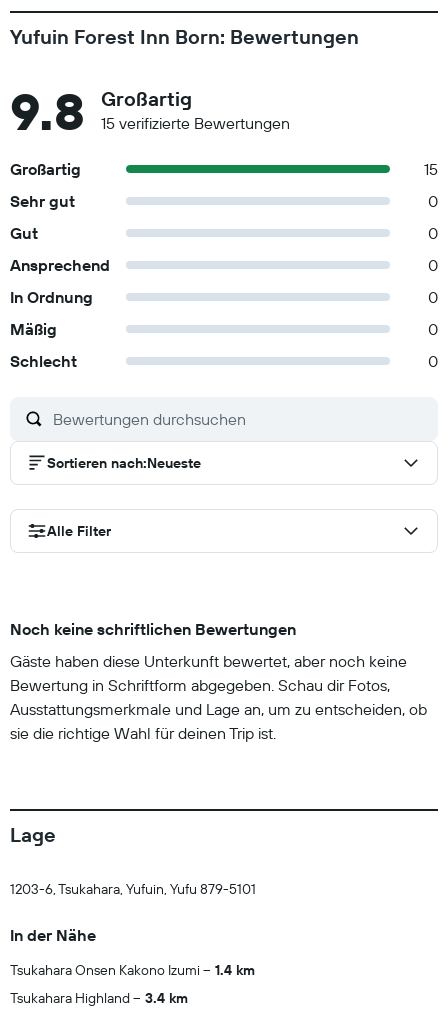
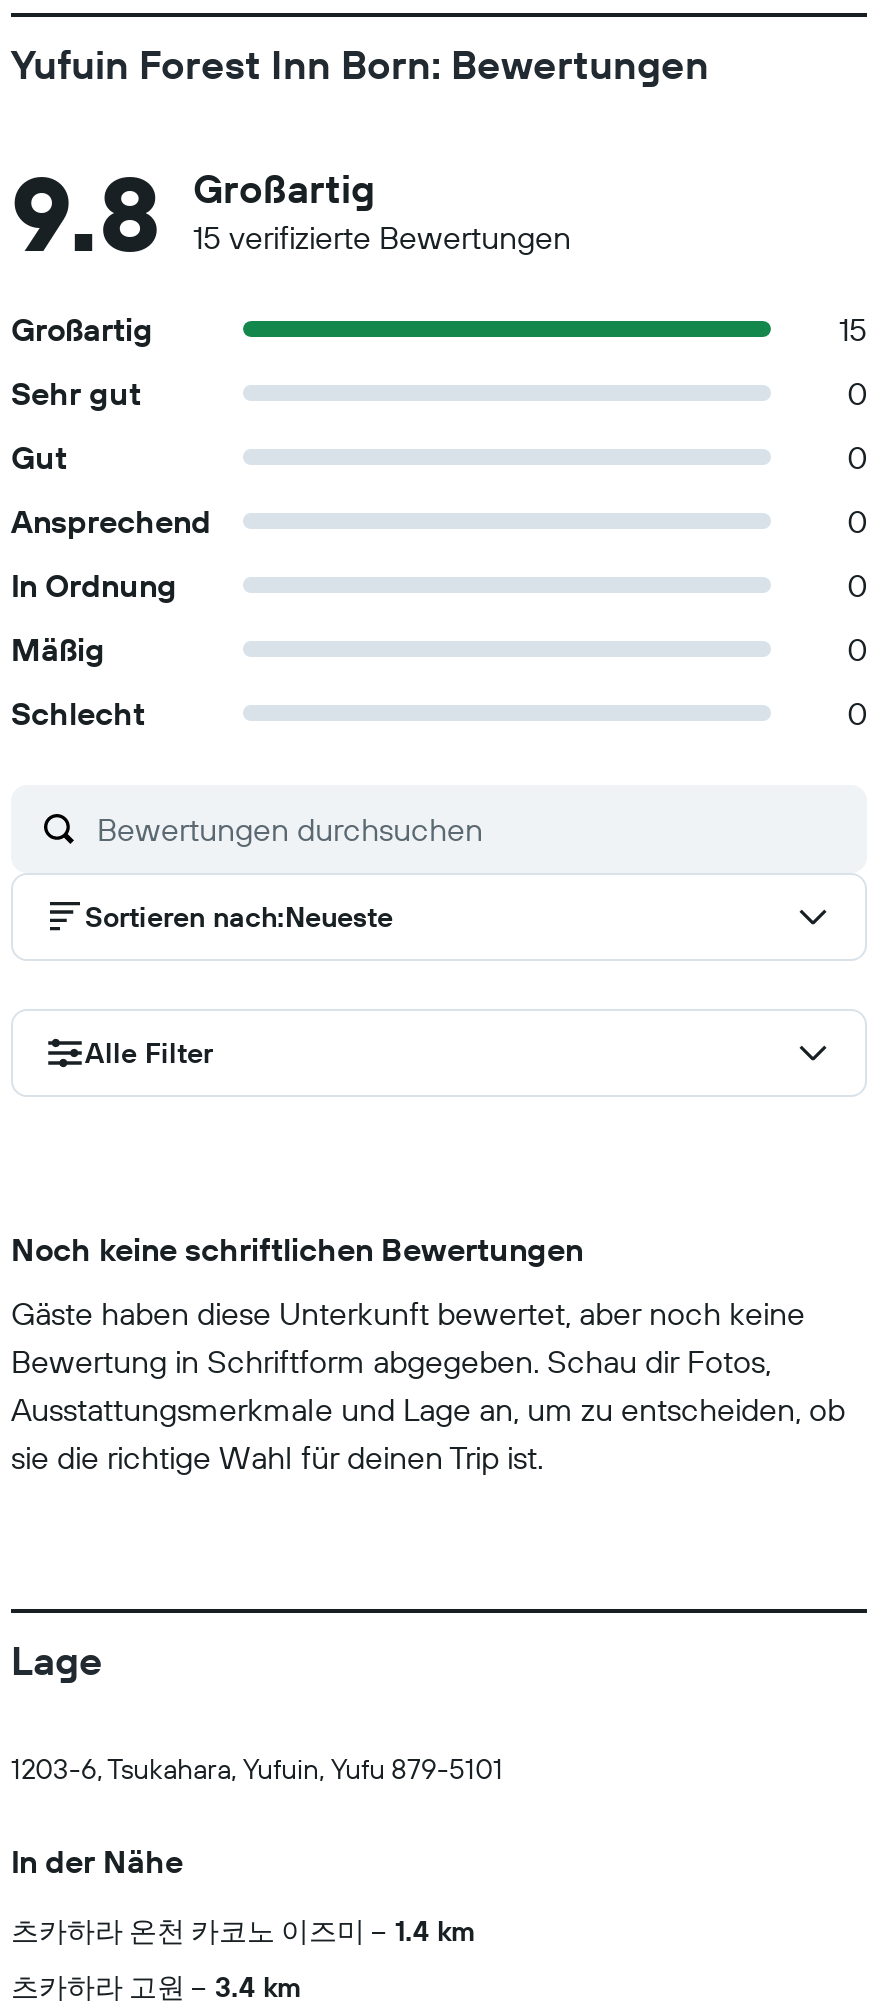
[10,961,200,979] Tsukahara Onsen Kakono Izumi -> [11,1913,365,1949] 츠카하라 온천 카코노 이즈미
[10,989,130,1007] Tsukahara Highland -> [11,1969,185,2005] 츠카하라 고원

